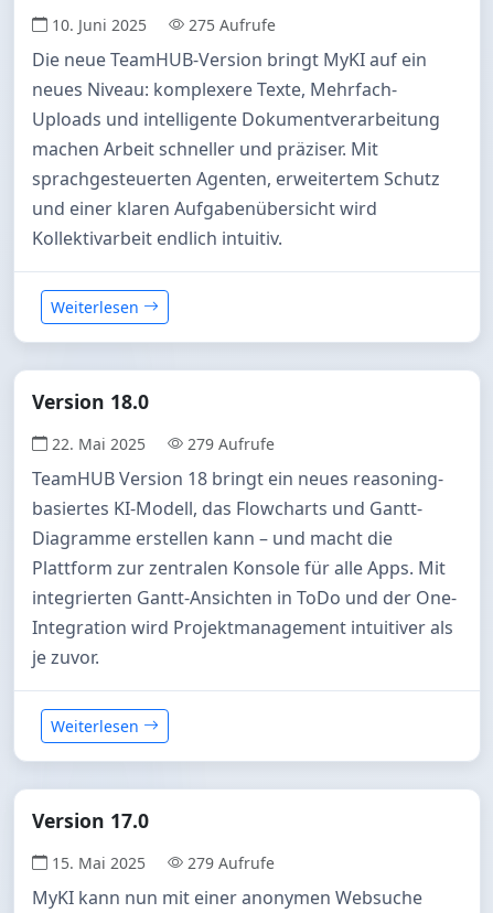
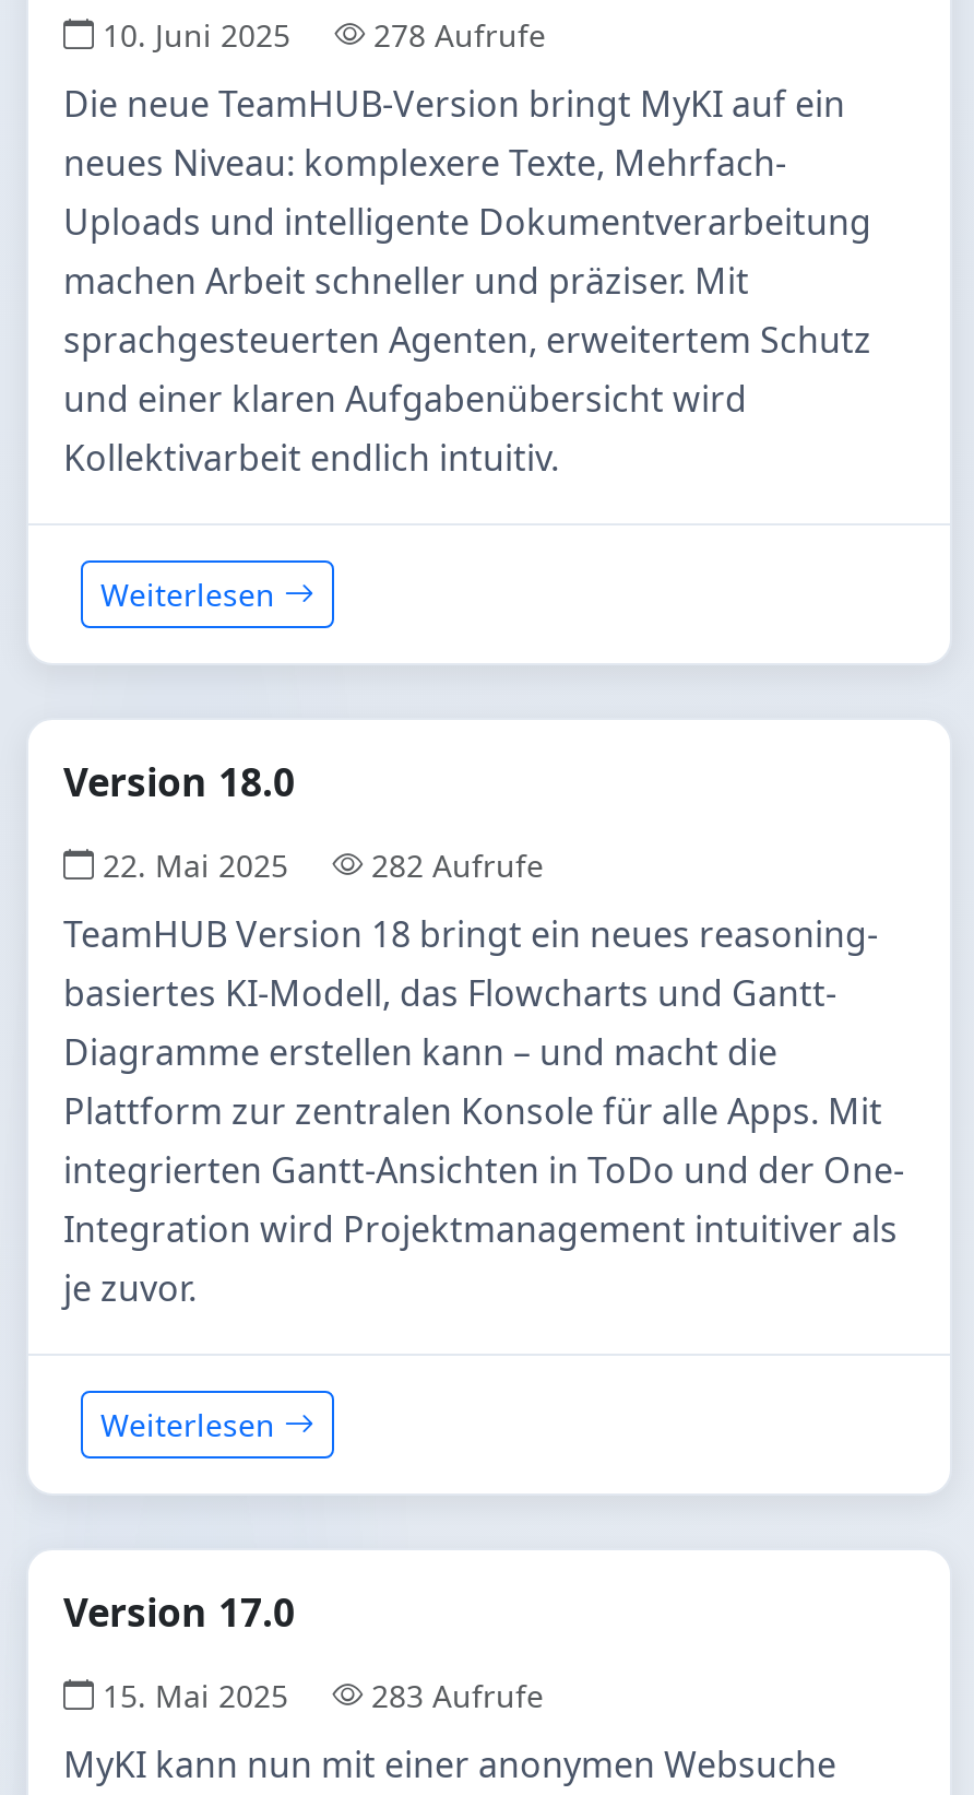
[47,14,276,35] 10. Juni 2025 275 Aufrufe -> [94,14,546,55] 10. Juni 2025 278 Aufrufe
[47,433,275,454] 22. Mai 2025 279 Aufrufe -> [94,844,544,885] 22. Mai 2025 282 Aufrufe
[47,852,275,873] 15. Mai 2025 279 Aufrufe -> [94,1674,544,1716] 15. Mai 2025 283 Aufrufe

